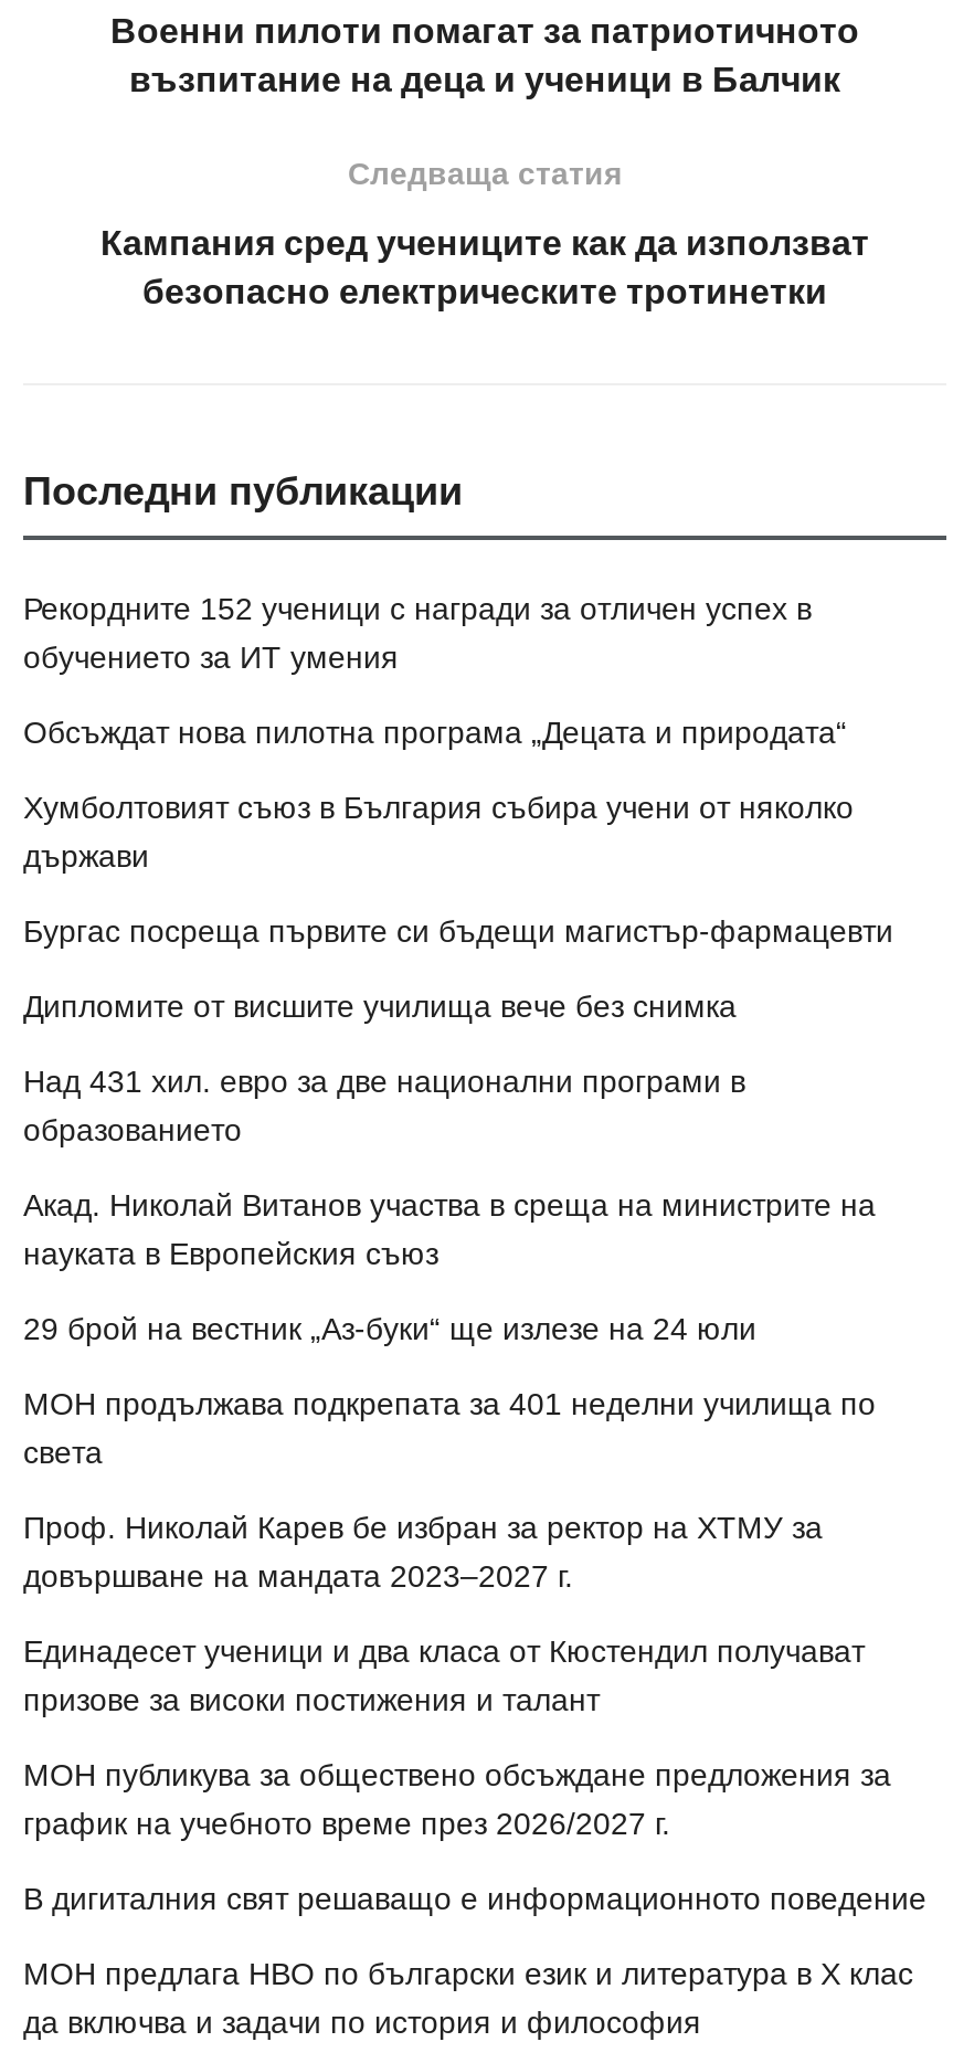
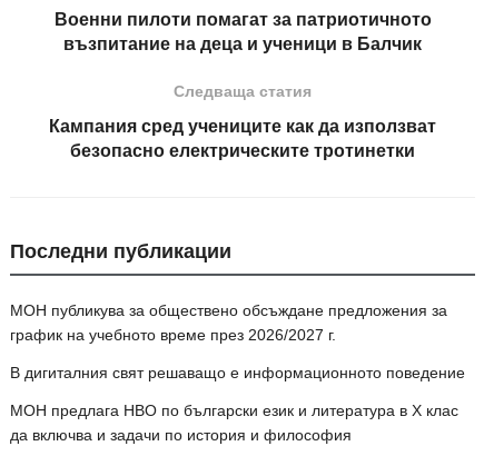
[23,591,893,1717] Рекордните 152 ученици с награди за отличен успех в | обучението за ИТ умения | Обсъждат нова пилотна програма „Децата и природата“ | Хумболтовият съюз в България събира учени от няколко | държави | Бургас посреща първите си бъдещи магистър-фармацевти | Дипломите от висшите училища вече без снимка | Над 431 хил. евро за две национални програми в | образованието | Акад. Николай Витанов участва в среща на министрите на | науката в Европейския съюз | 29 брой на вестник „Аз-буки“ ще излезе на 24 юли | МОН продължава подкрепата за 401 неделни училища по | света | Проф. Николай Карев бе избран за ректор на ХТМУ за | довършване на мандата 2023–2027 г. | Единадесет ученици и два класа от Кюстендил получават | призове за високи постижения и талант -> none

